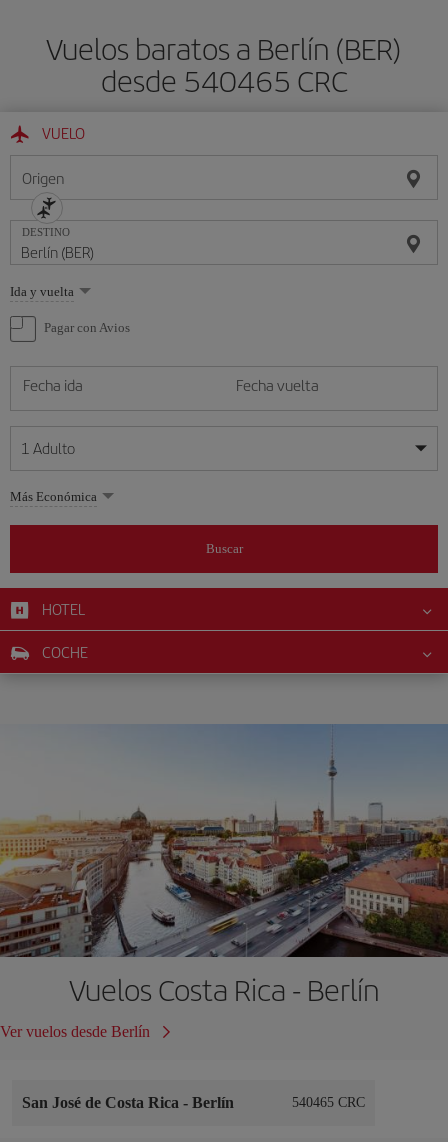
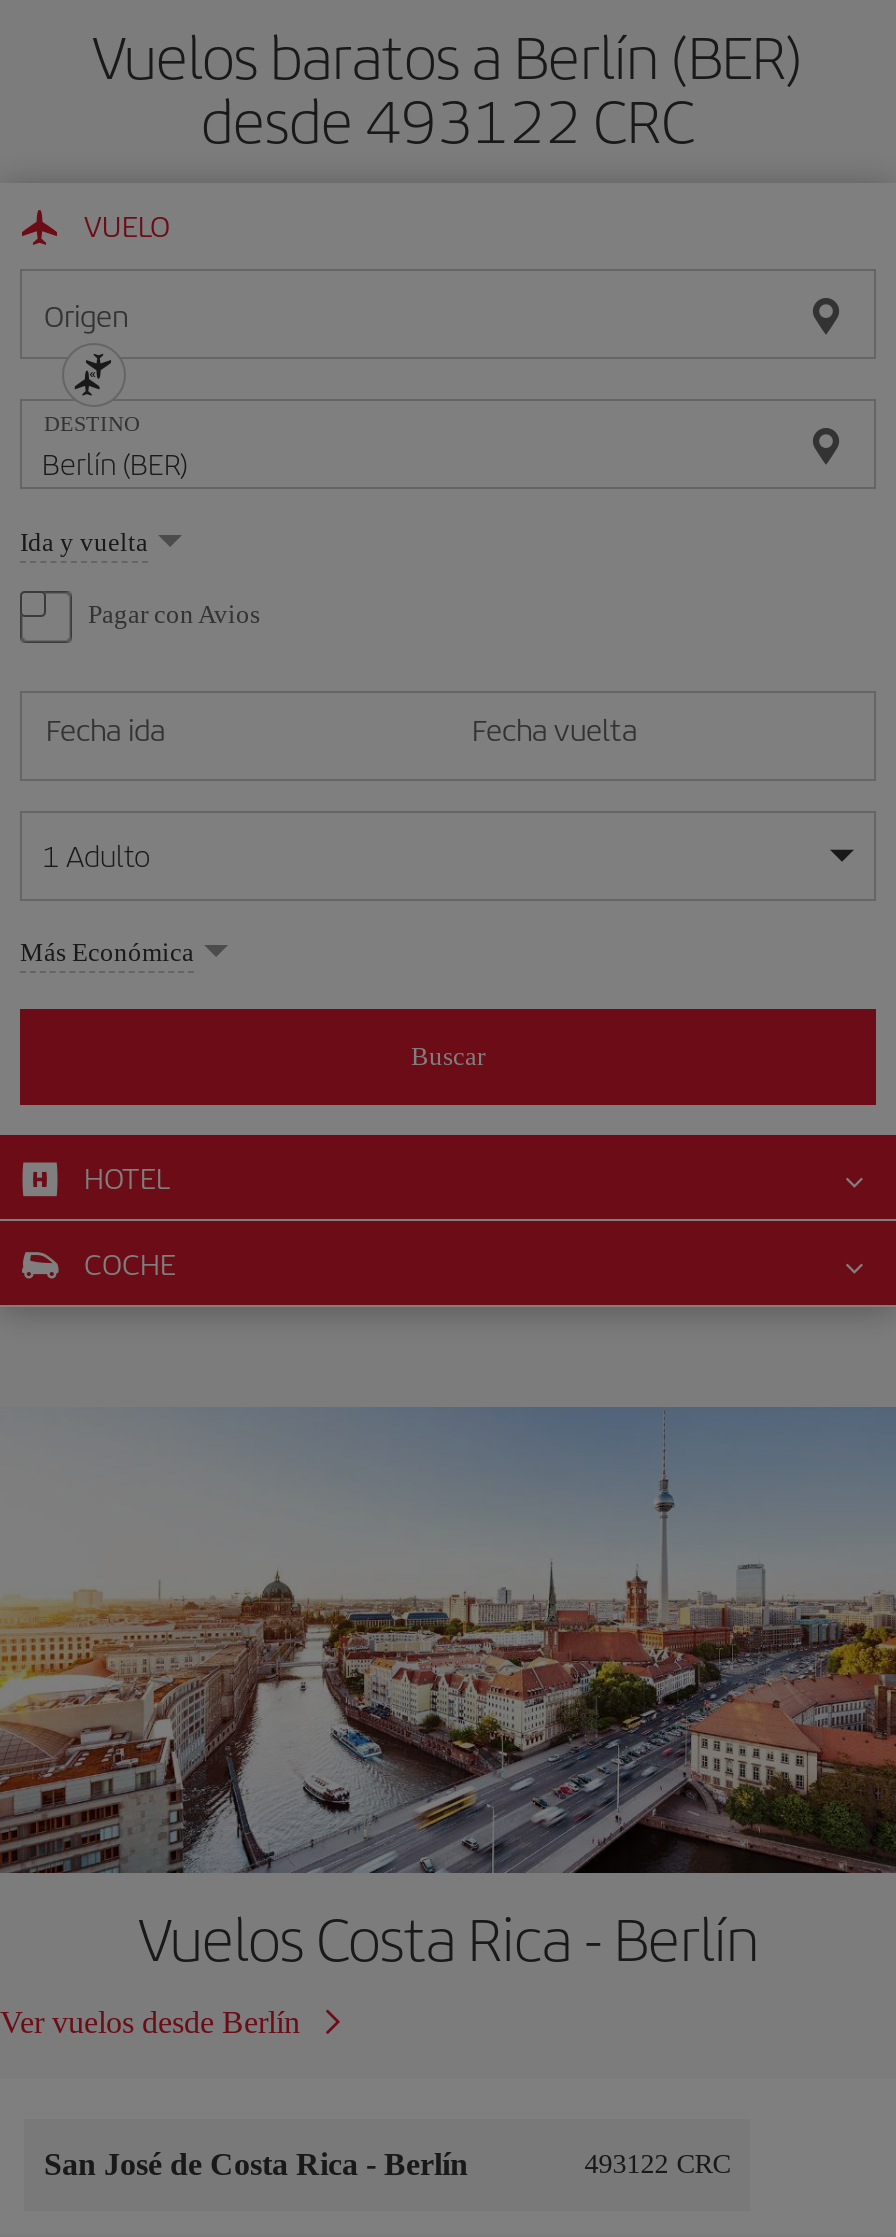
[100,59,347,101] desde 540465 CRC -> [201,77,695,161] desde 493122 CRC
[292,1095,365,1110] 540465 CRC -> [584,2149,730,2179] 493122 CRC

